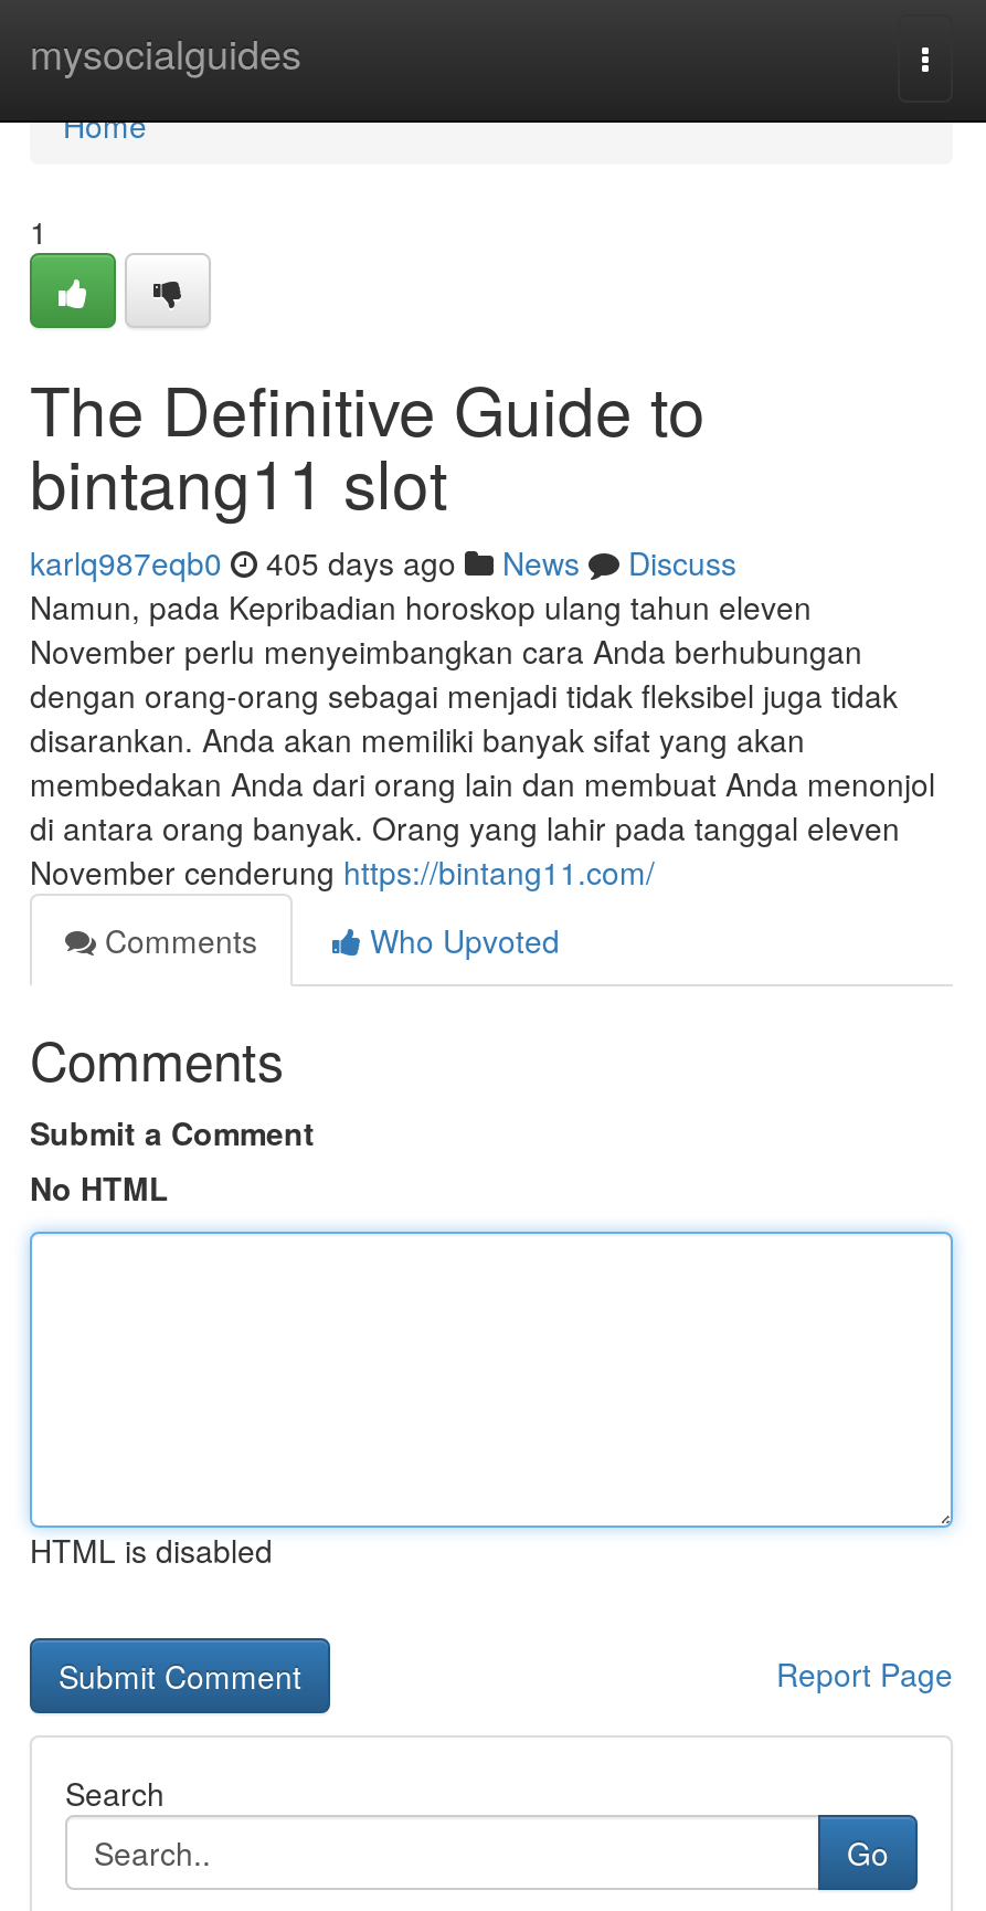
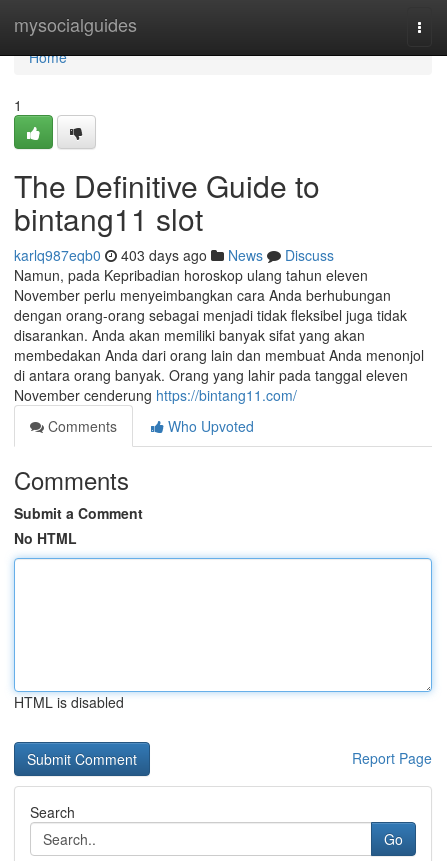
[30,540,736,584] karlq987eqb0 405 days ago News Discuss -> [14,245,334,265] karlq987eqb0 403 days ago News Discuss

